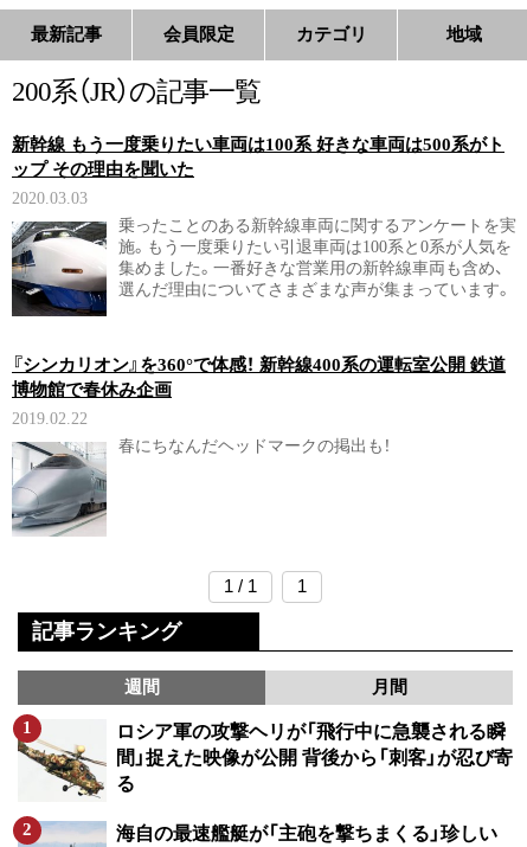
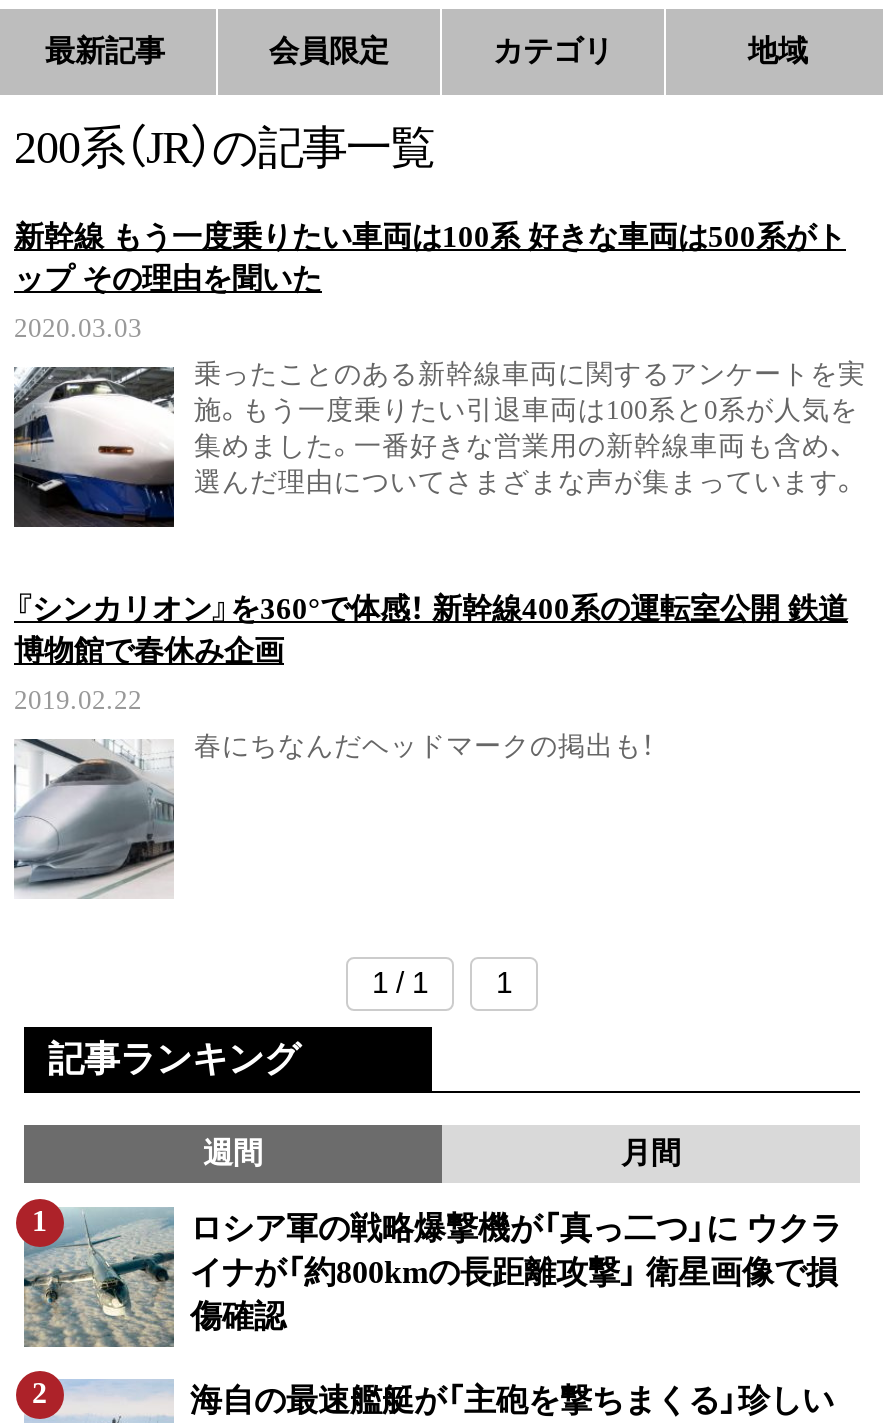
[18,720,513,802] [image] | ロシア軍の攻撃ヘリが「飛行中に急襲される瞬 | 間」捉えた映像が公開 背後から「刺客」が忍び寄 | る -> [22,1207,842,1349] [image] | ロシア軍の戦略爆撃機が「真っ二つ」に ウクラ | イナが「約800kmの長距離攻撃」 衛星画像で損 | 傷確認

